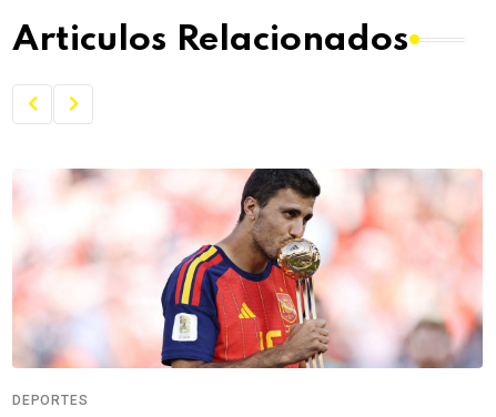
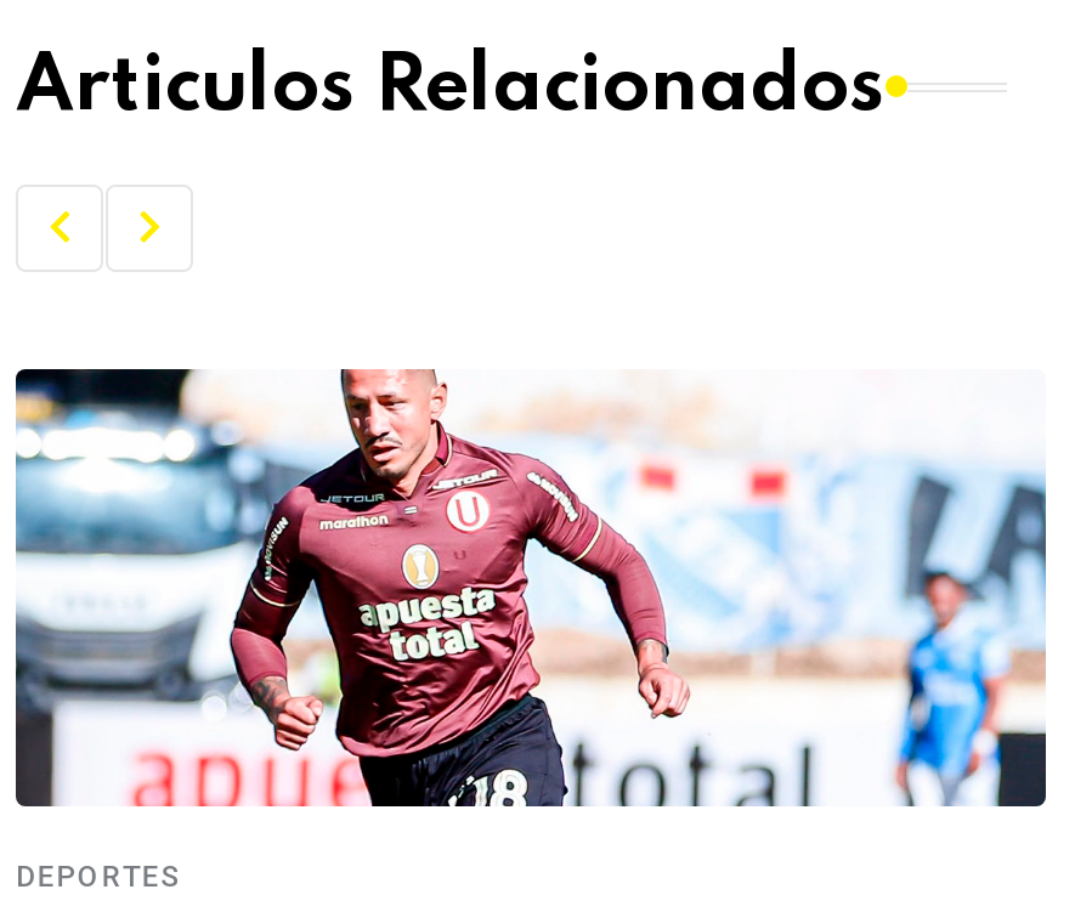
[12,167,484,369] [image] -> [13,367,1048,809] [image]

